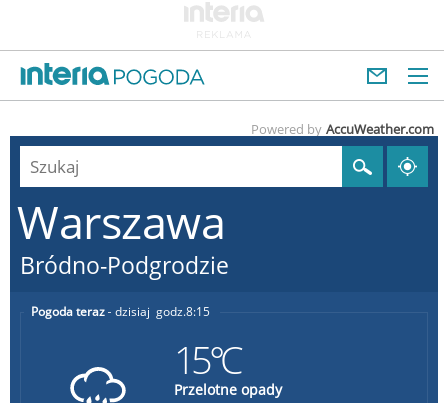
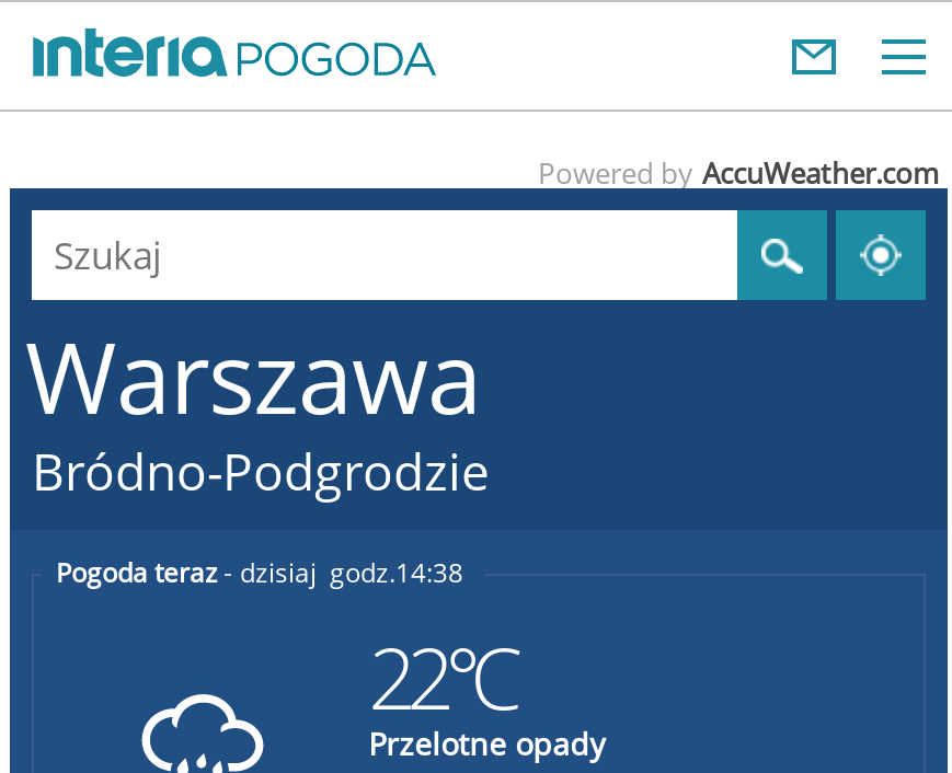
[174,303,240,385] 8:15 | 15°C -> [368,554,513,734] 14:38 | 22°C

